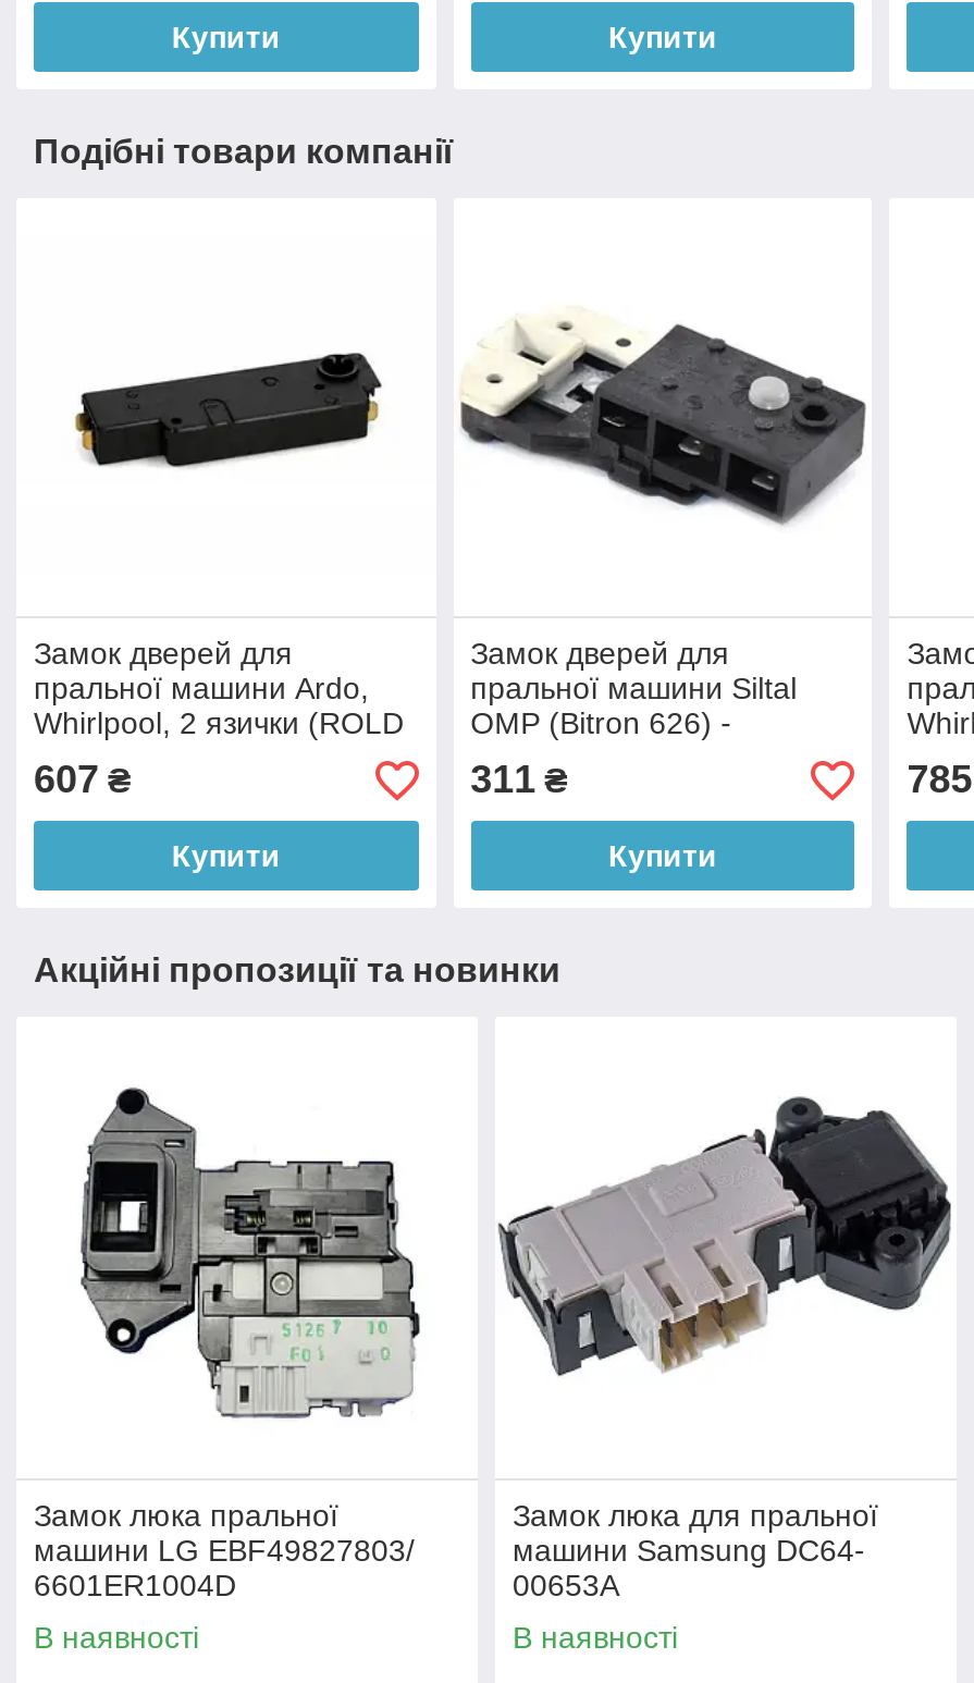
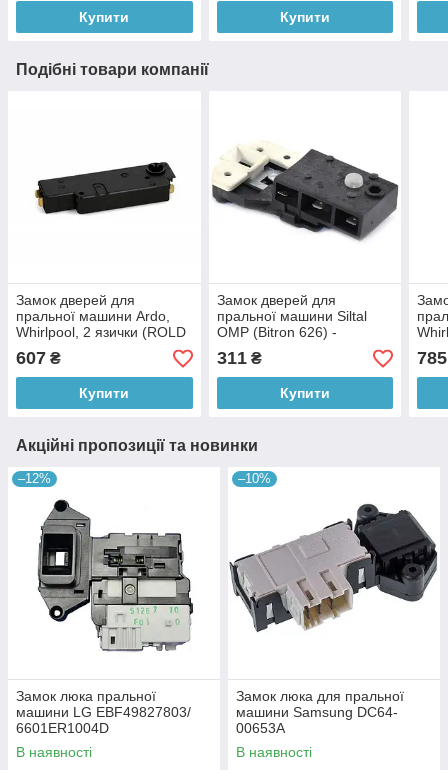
none -> [18,471,51,486] –12%
none -> [238,471,271,486] –10%

